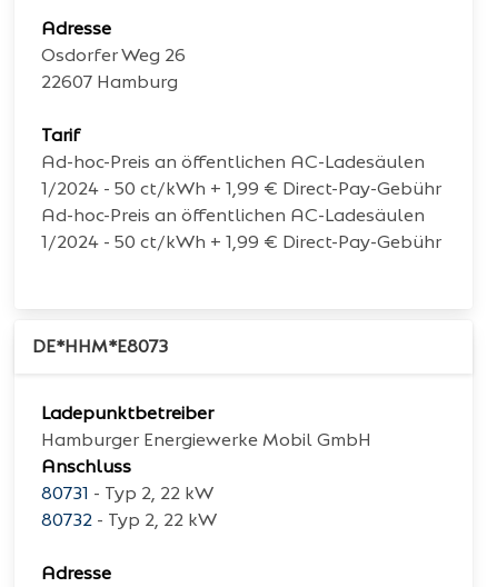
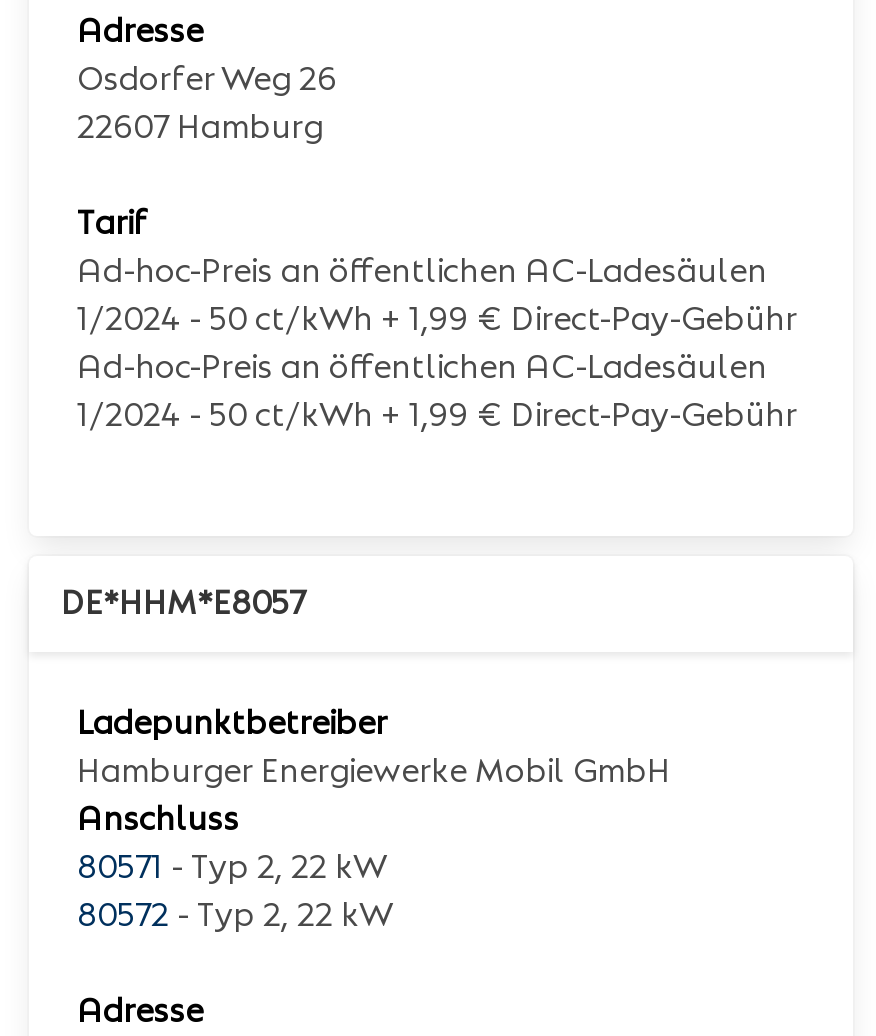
[32,336,168,355] DE*HHM*E8073 -> [61,585,305,619] DE*HHM*E8057
[41,483,213,502] 80731 - Typ 2, 22 kW -> [77,849,387,883] 80571 - Typ 2, 22 kW
[41,510,217,529] 80732 - Typ 2, 22 kW -> [77,897,393,931] 80572 - Typ 2, 22 kW

